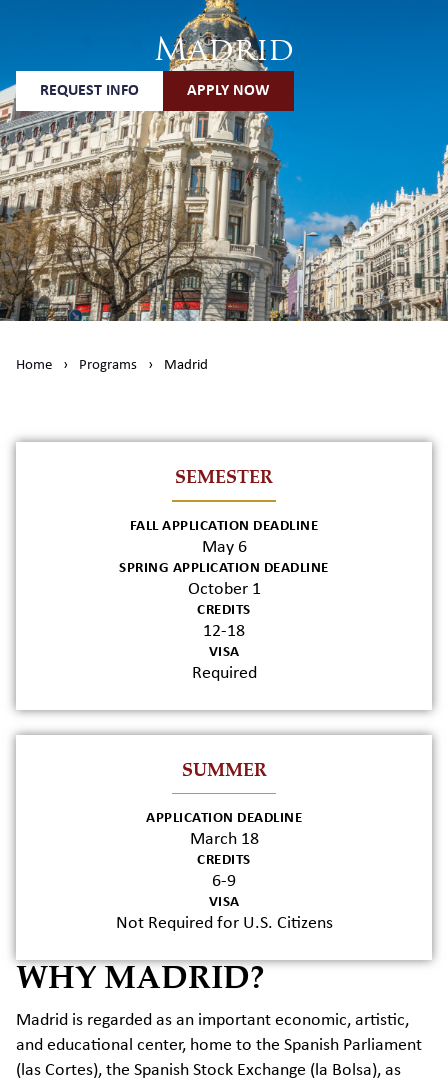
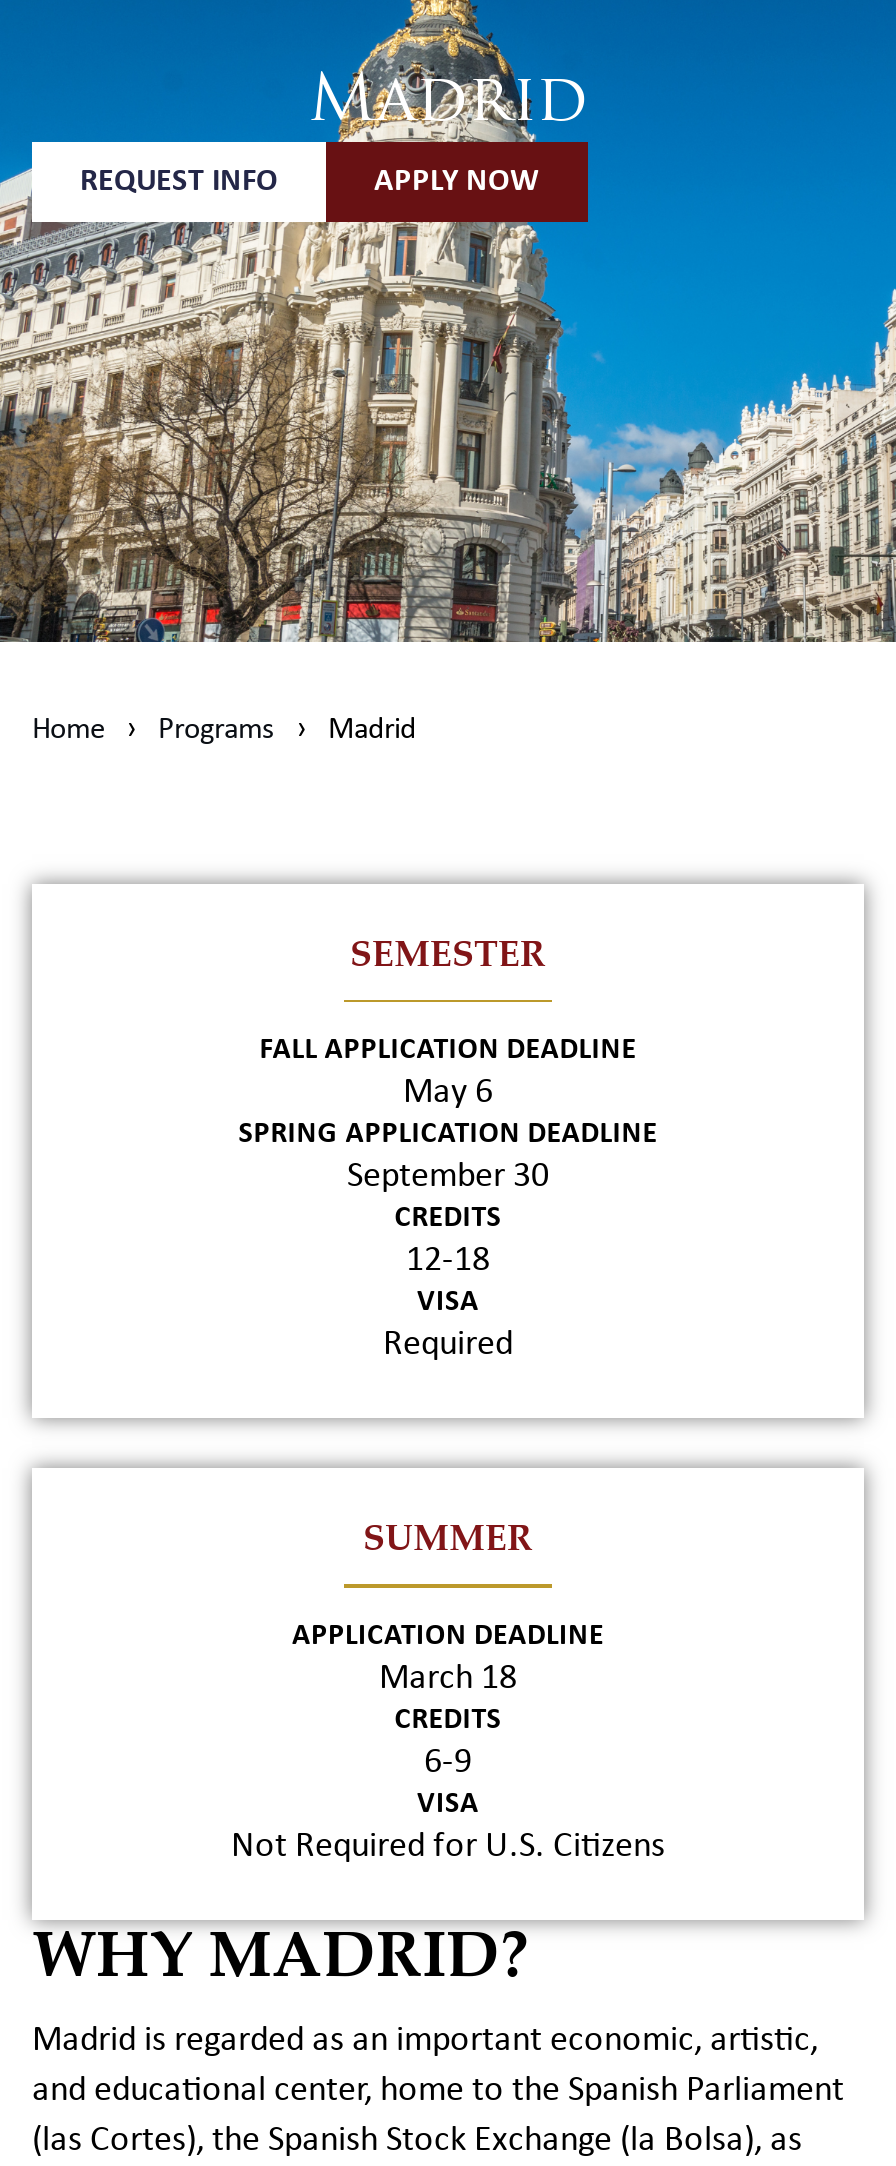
[187,580,260,599] October 1 -> [347,1159,549,1197] September 30

